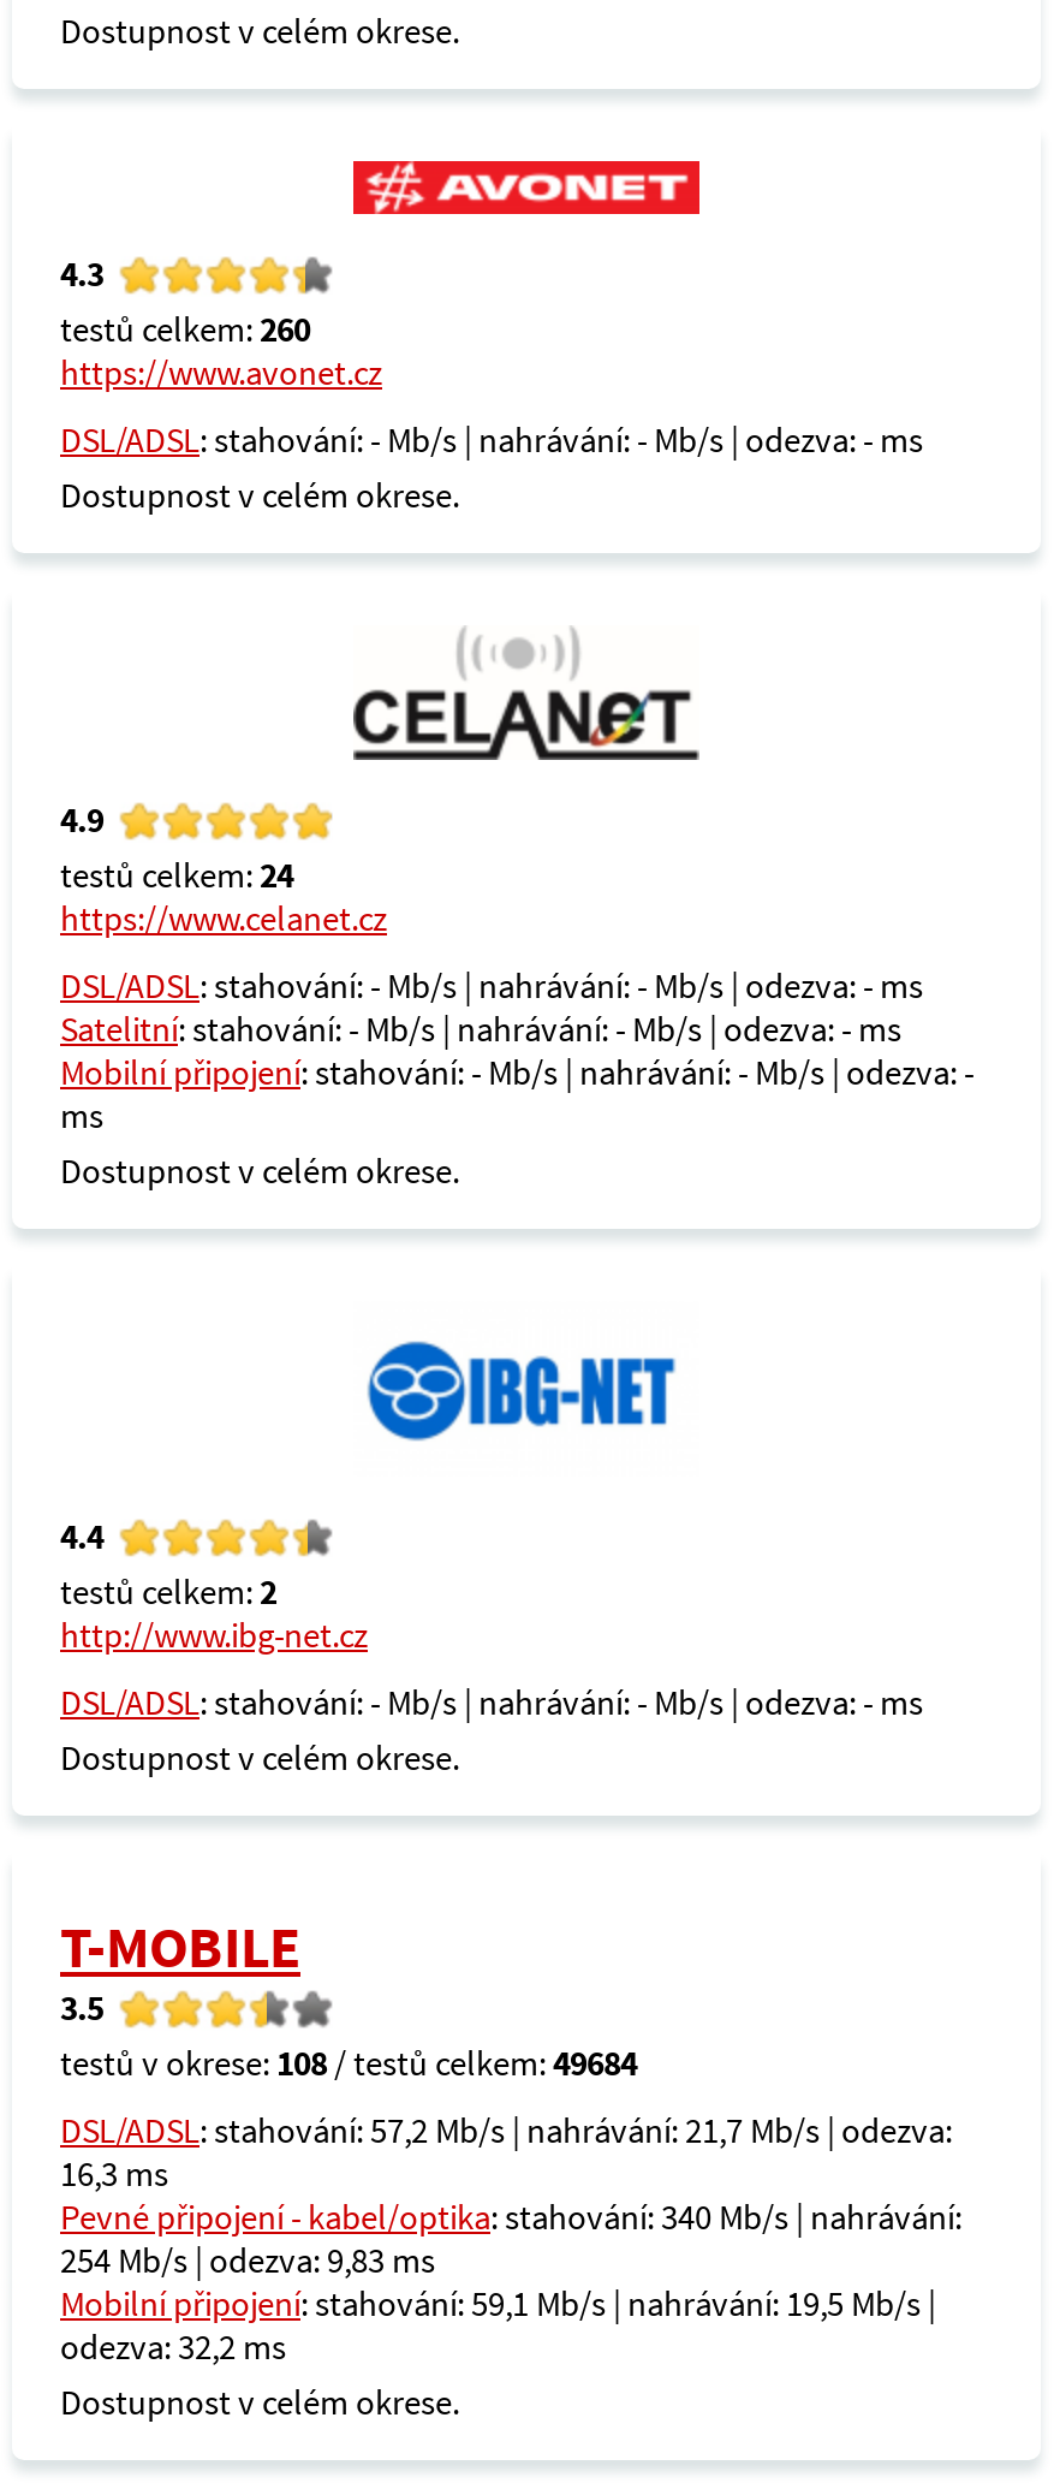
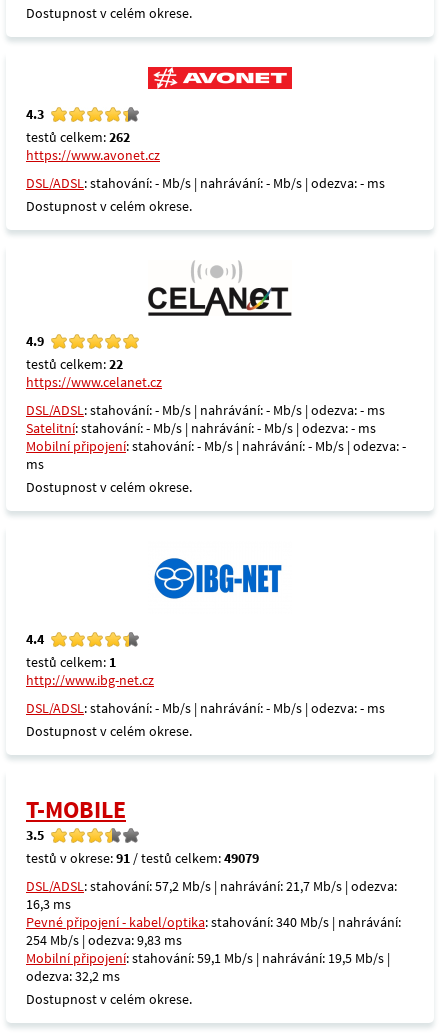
[60,308,310,351] testů celkem: 260 -> [26,128,130,146] testů celkem: 262
[60,854,293,897] testů celkem: 24 -> [26,355,123,373] testů celkem: 22
[60,1570,276,1614] testů celkem: 2 -> [26,653,116,671] testů celkem: 1
[60,2042,637,2085] testů v okrese: 108 / testů celkem: 49684 -> [26,849,259,867] testů v okrese: 91 / testů celkem: 49079

